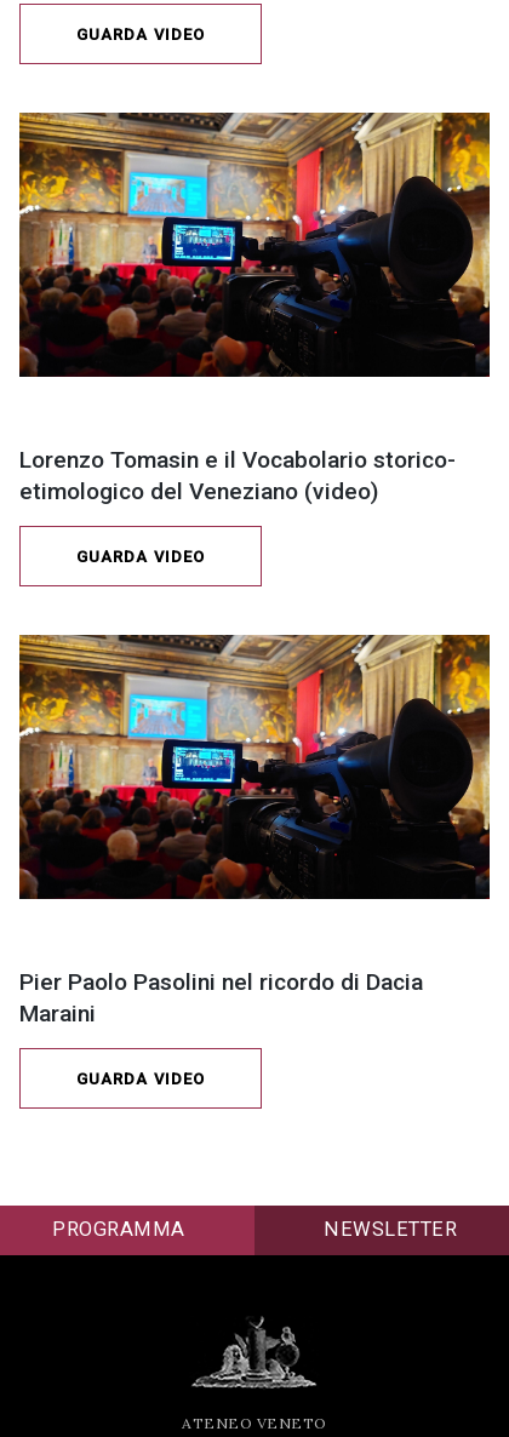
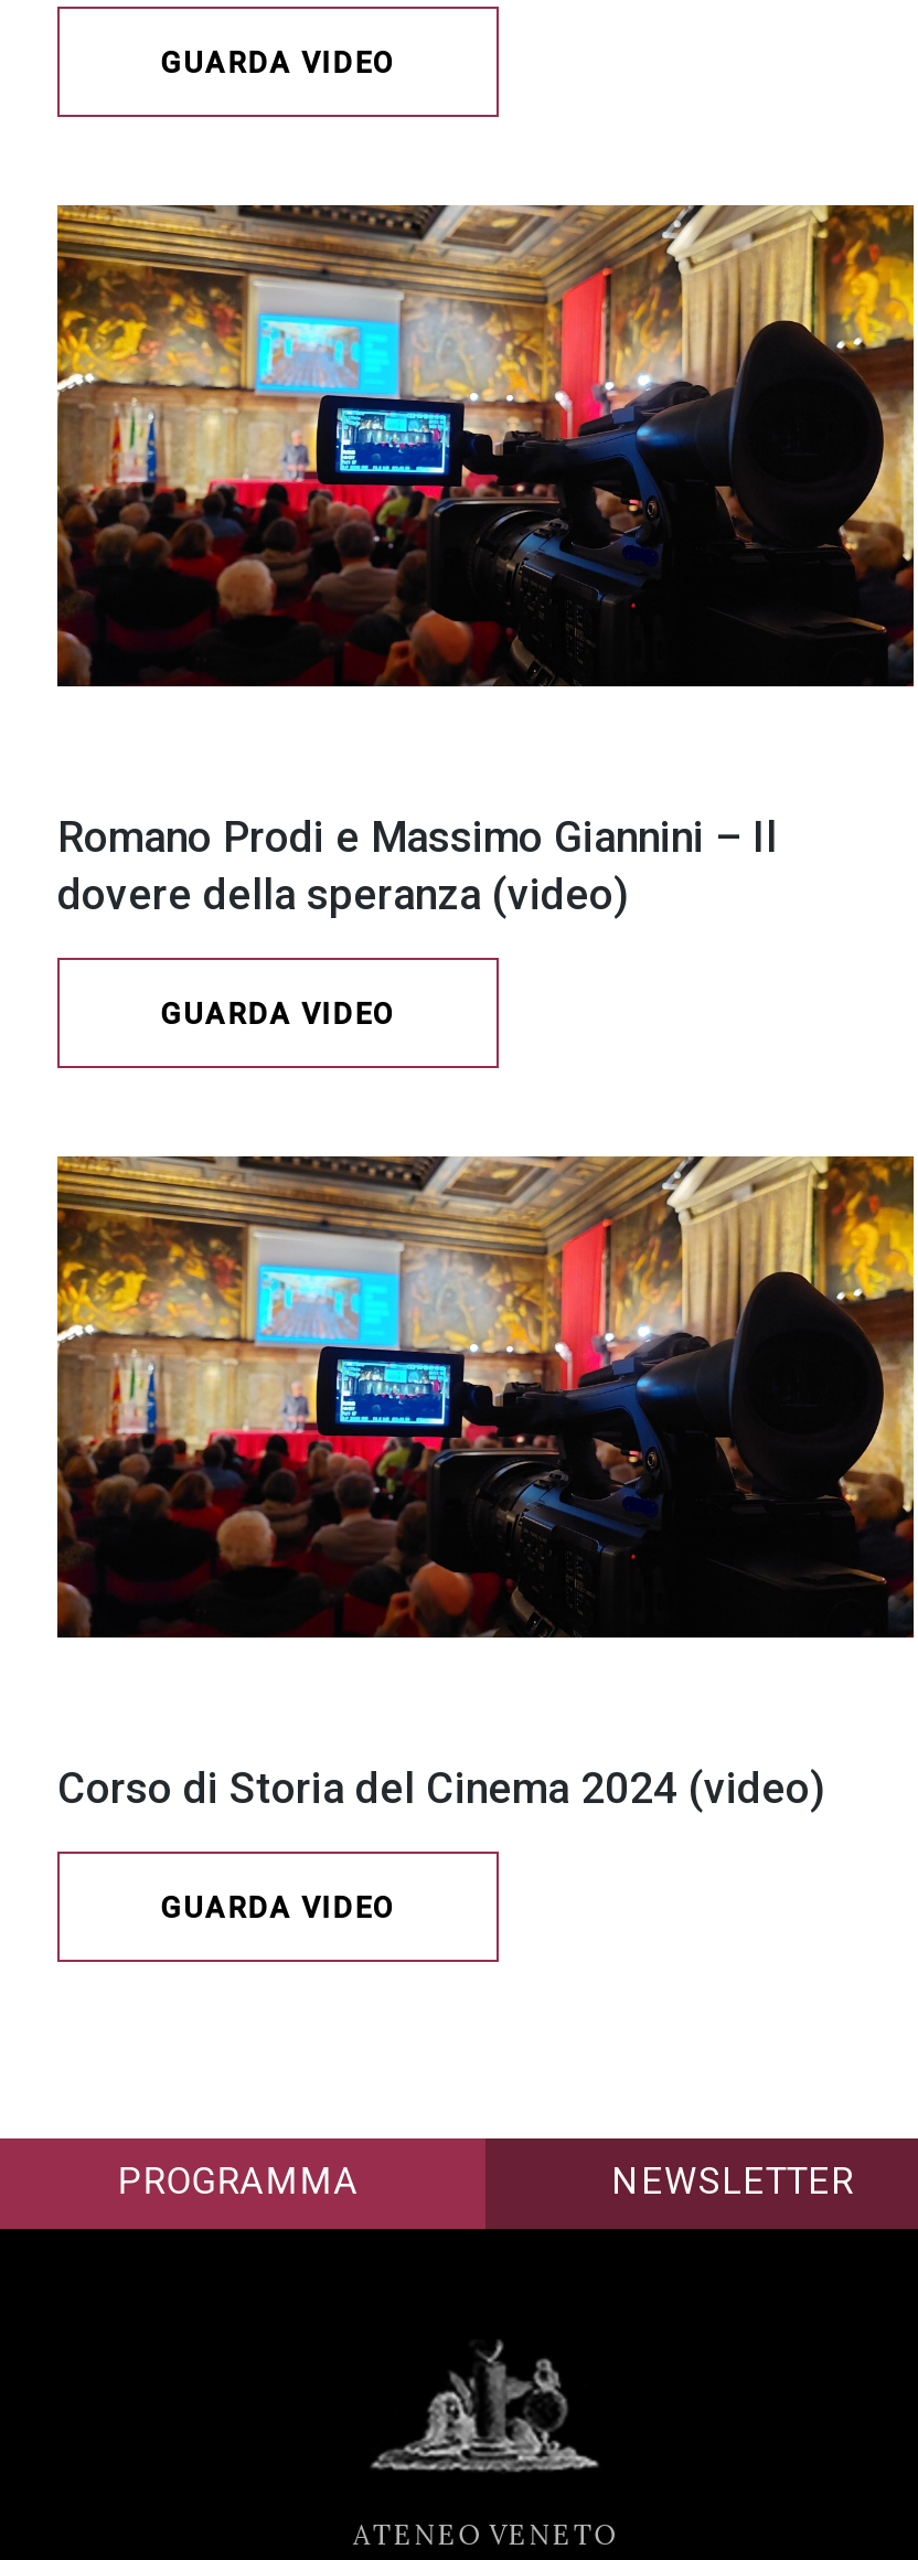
[19,445,456,505] Lorenzo Tomasin e il Vocabolario storico- | etimologico del Veneziano (video) -> [57,811,777,919] Romano Prodi e Massimo Giannini – Il | dovere della speranza (video)
[19,968,423,1027] Pier Paolo Pasolini nel ricordo di Dacia | Maraini -> [57,1762,823,1813] Corso di Storia del Cinema 2024 (video)

